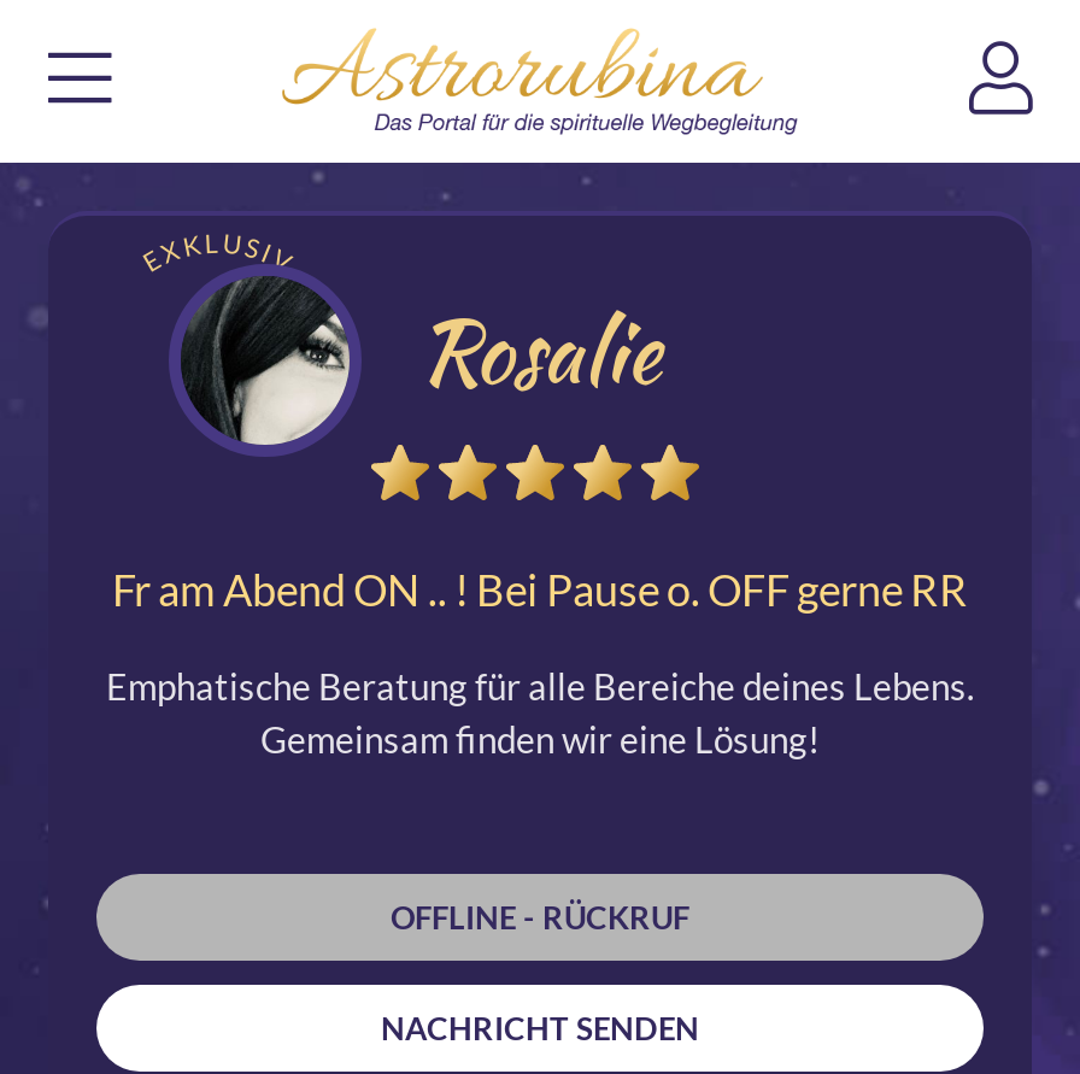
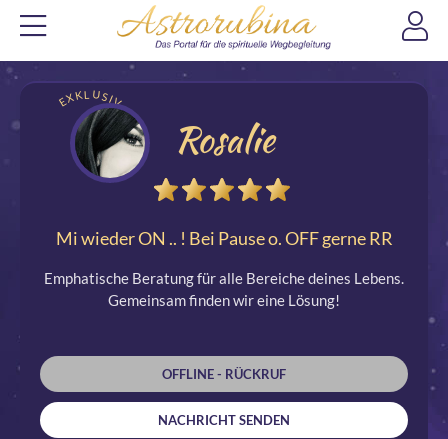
[112,563,968,616] Fr am Abend ON .. ! Bei Pause o. OFF gerne RR -> [55,227,392,249] Mi wieder ON .. ! Bei Pause o. OFF gerne RR

